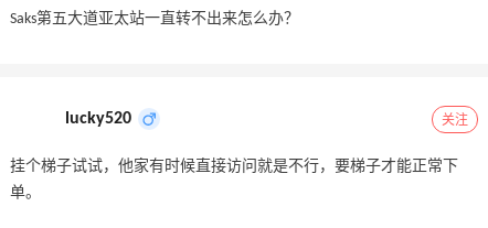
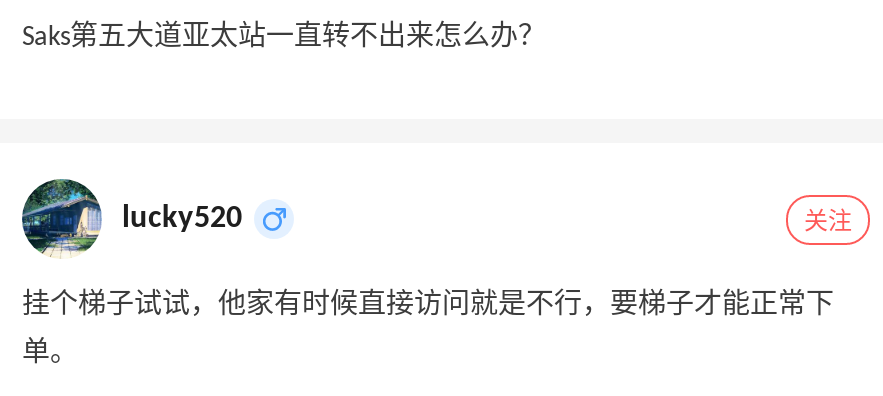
none -> [20,177,104,259] [image]

